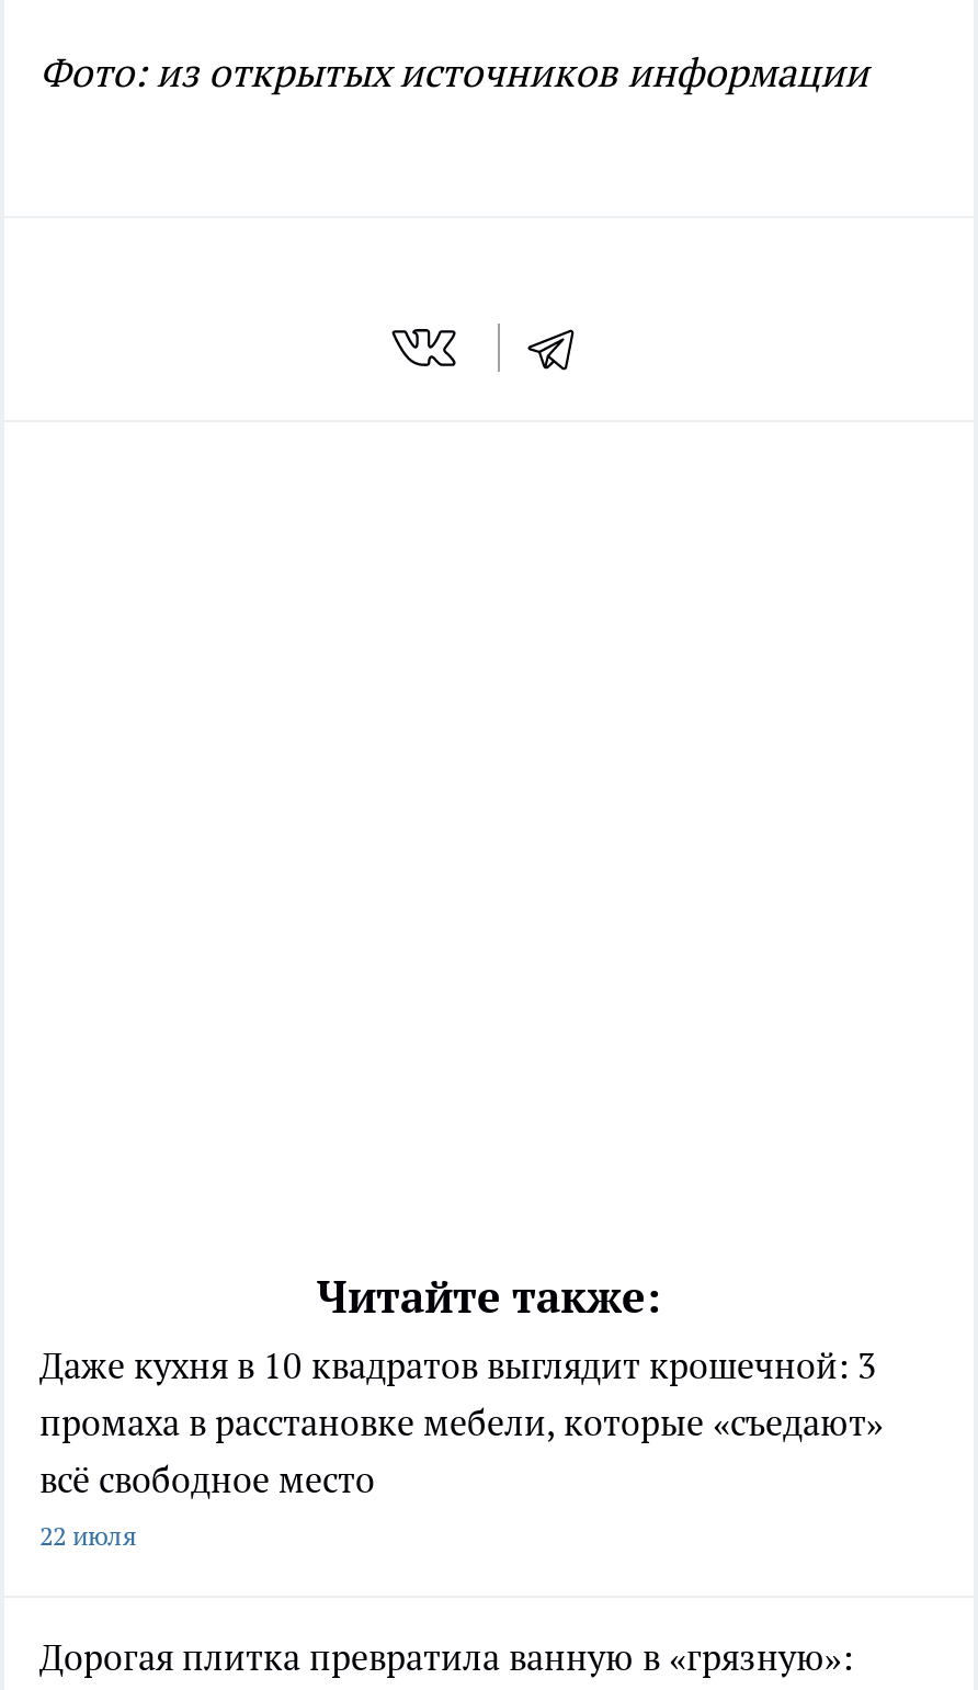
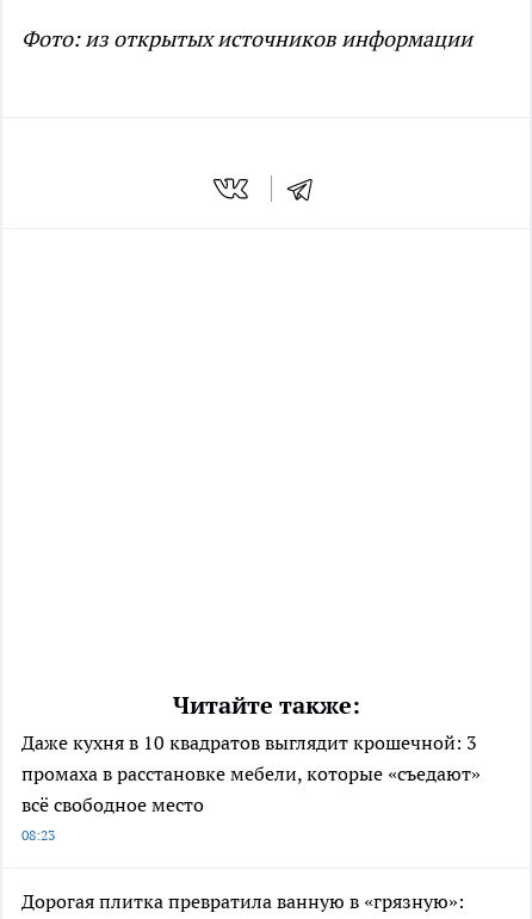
[39,1519,136,1552] 22 июля -> [21,826,55,844] 08:23

